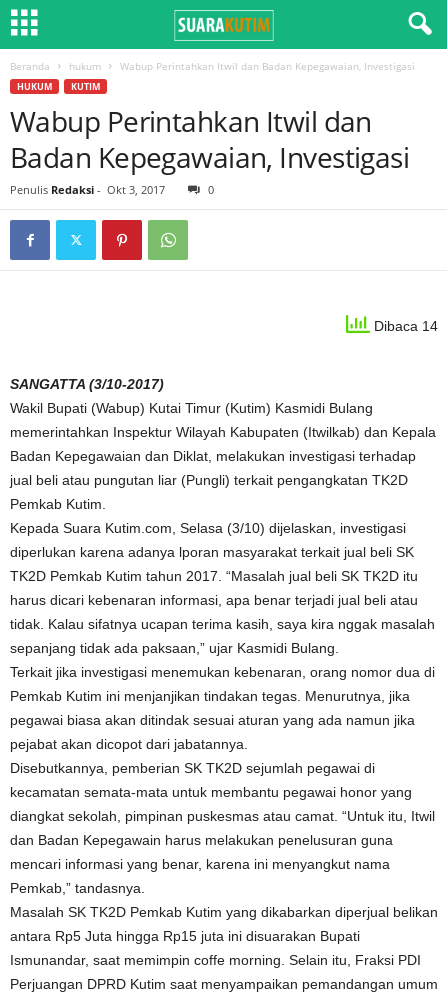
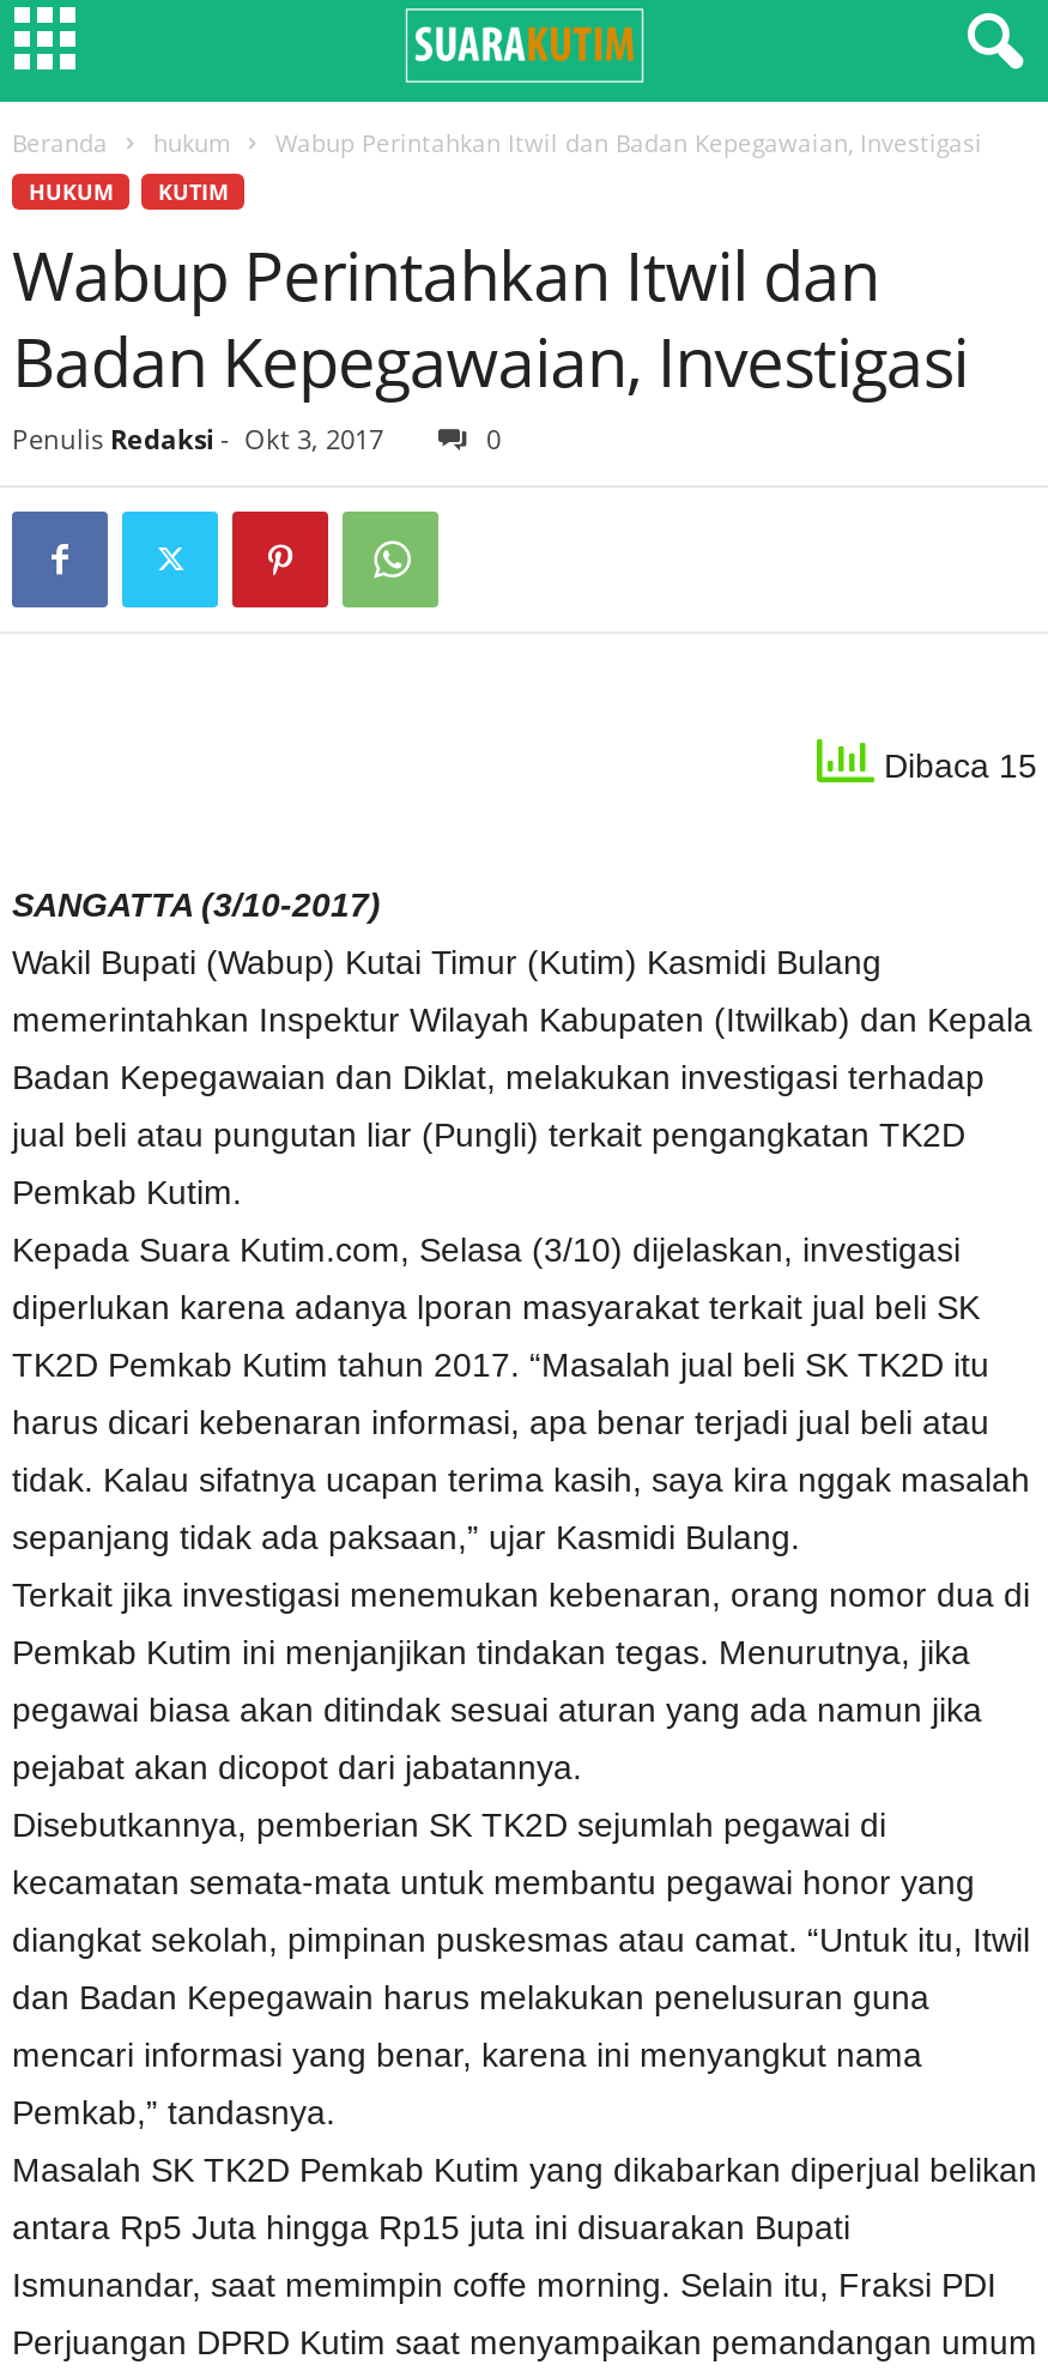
[370,318,438,334] Dibaca 14 -> [874,747,1037,785] Dibaca 15

